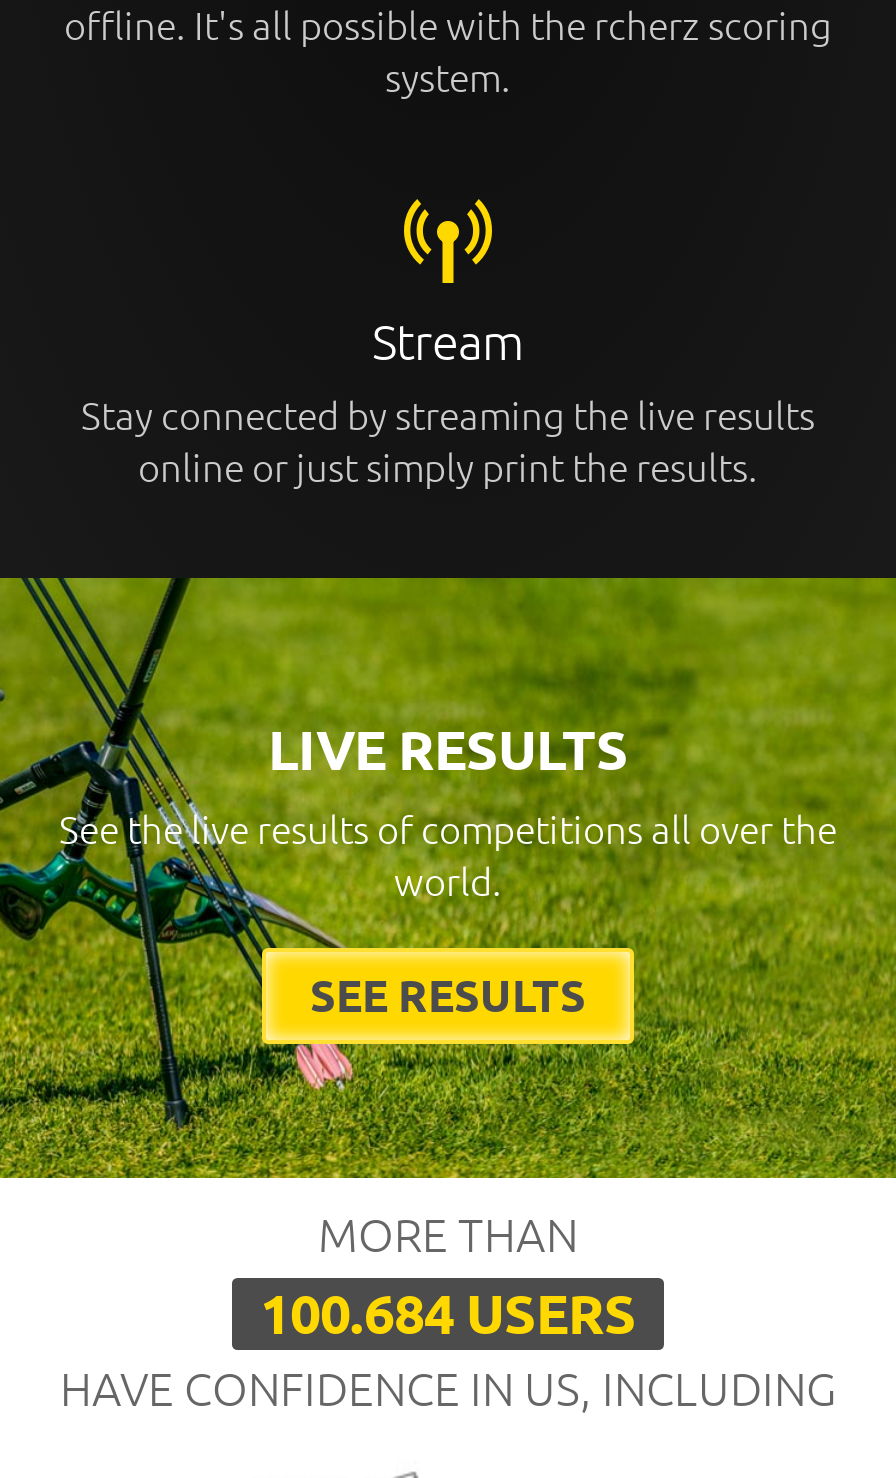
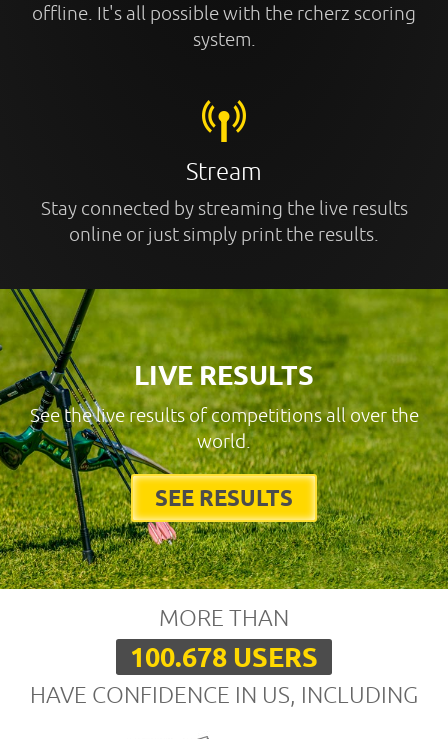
[260,1283,636,1343] 100.684 USERS -> [130,642,318,672] 100.678 USERS

